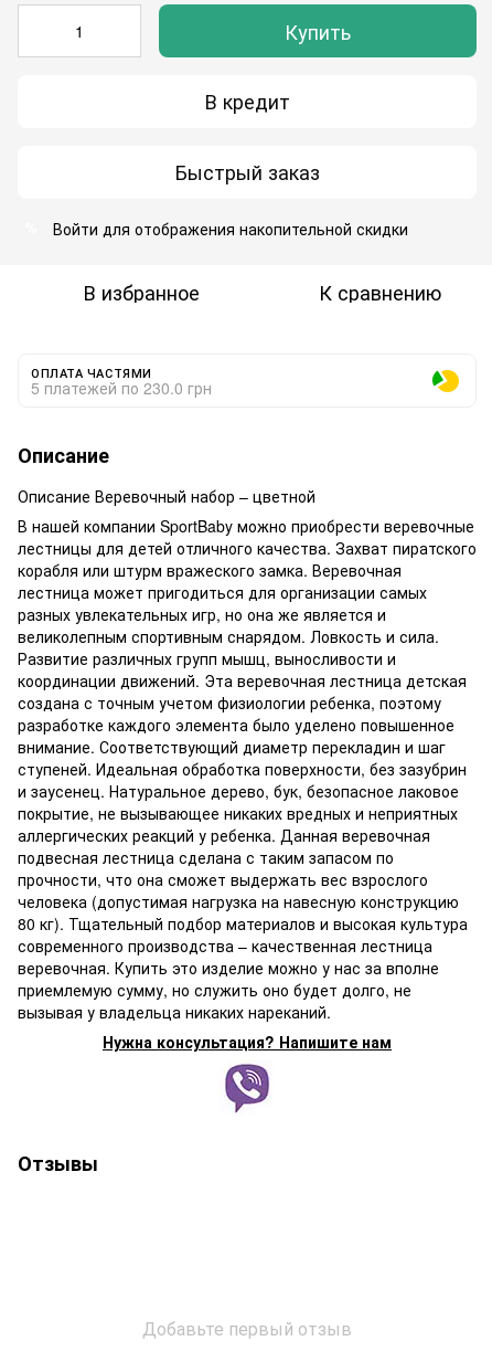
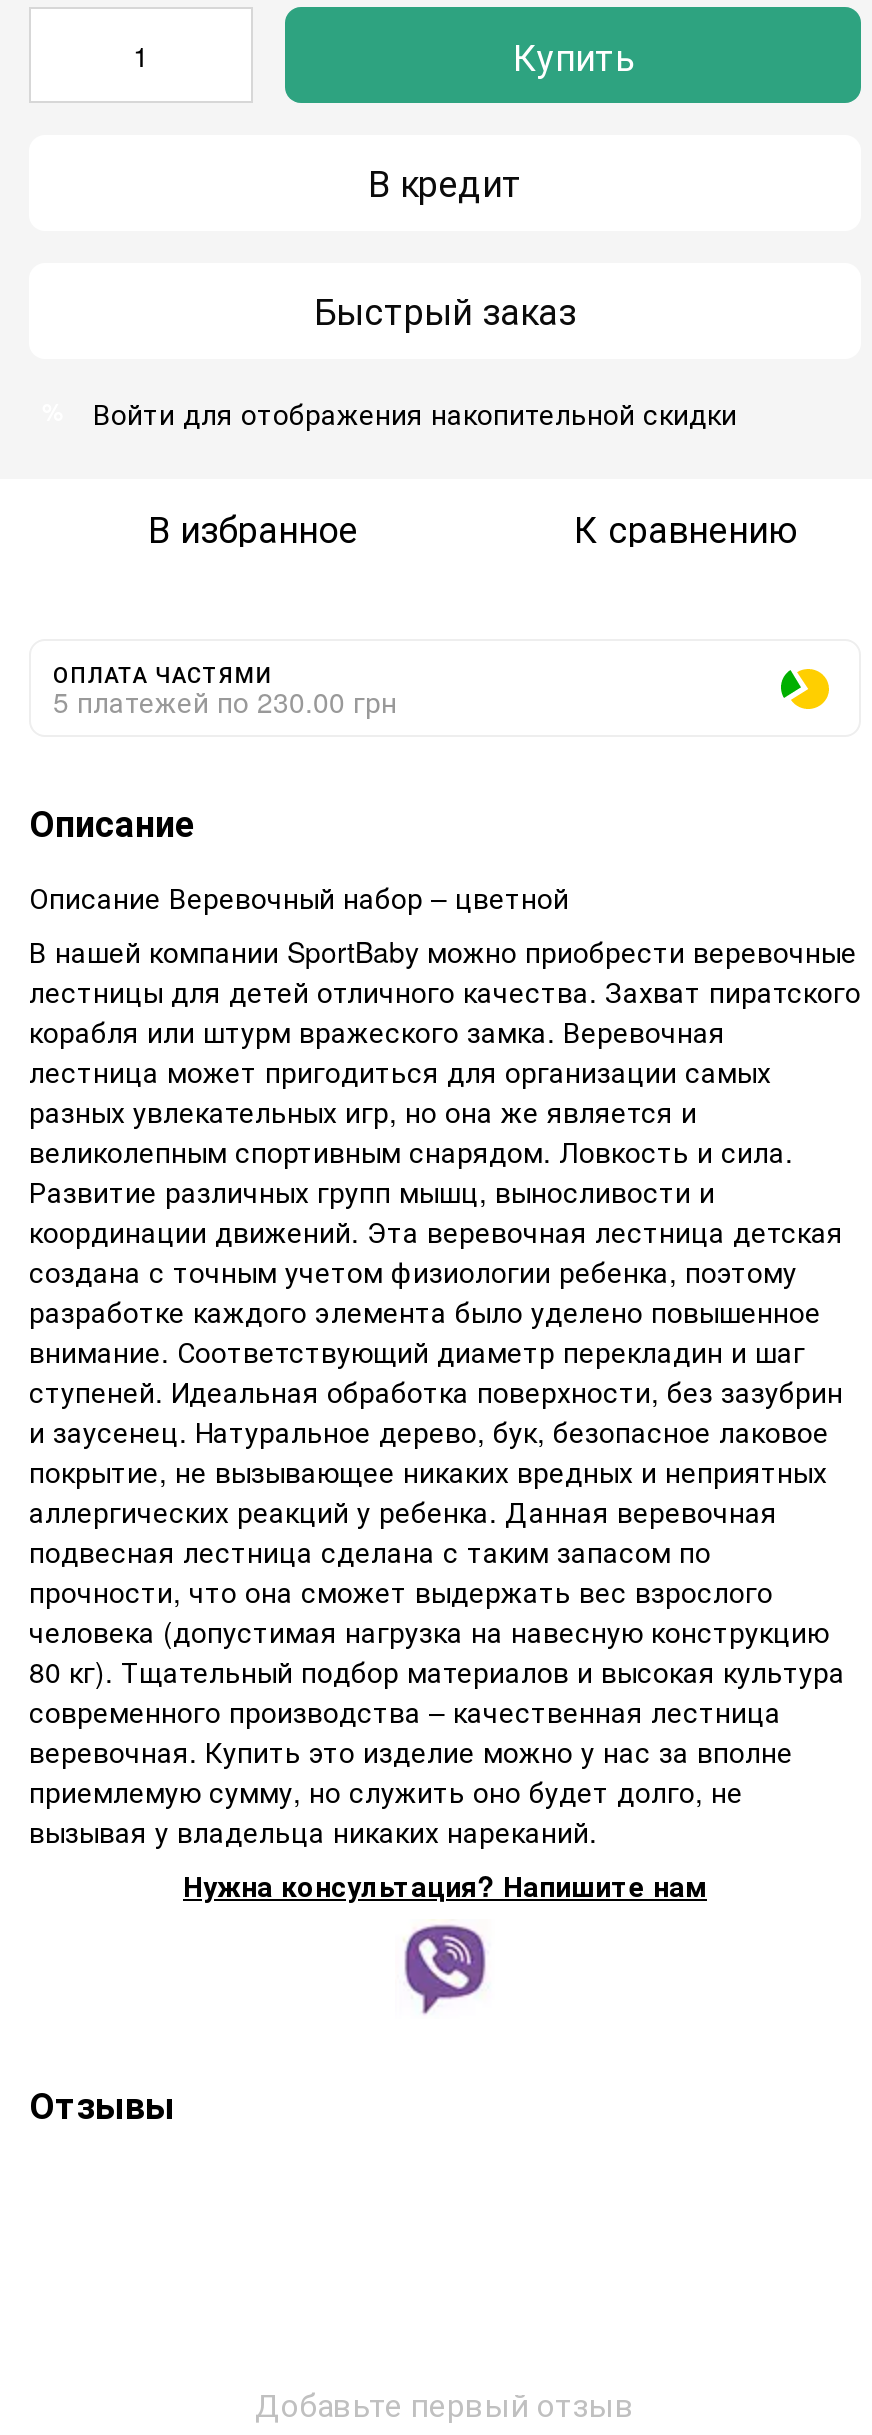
[31,376,212,398] 5 платежей по 230.0 грн -> [53,680,397,720] 5 платежей по 230.00 грн

